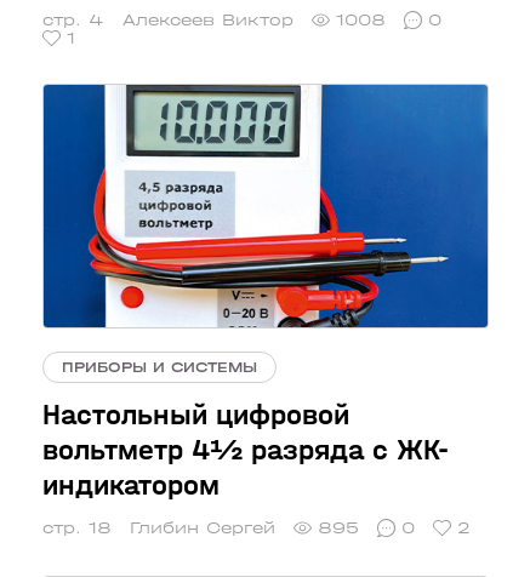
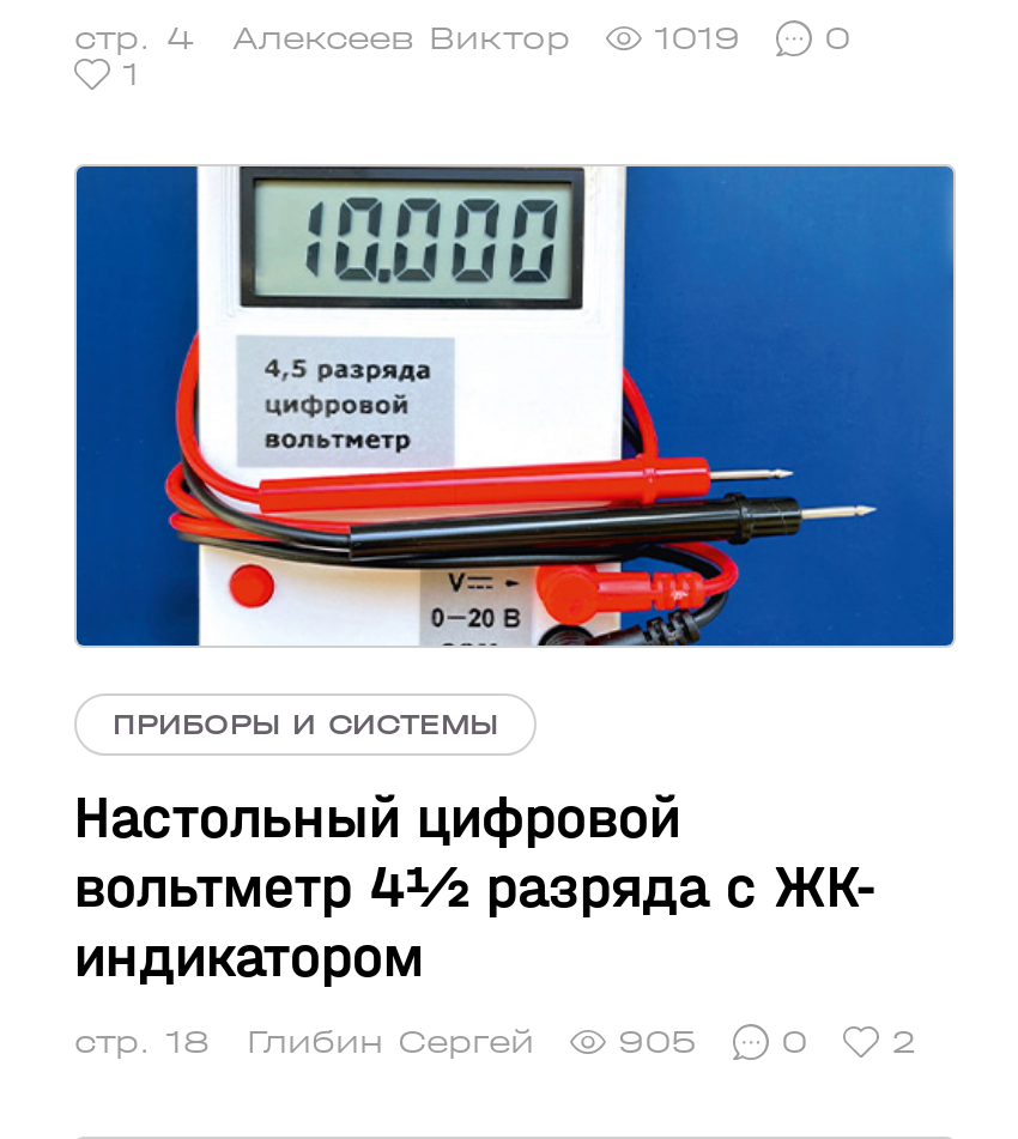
[336,10,386,30] 1008 -> [654,18,740,59] 1019
[318,518,359,538] 895 -> [618,1022,697,1062] 905

